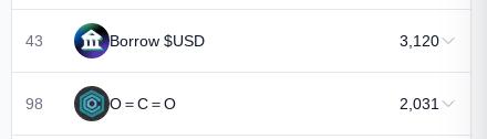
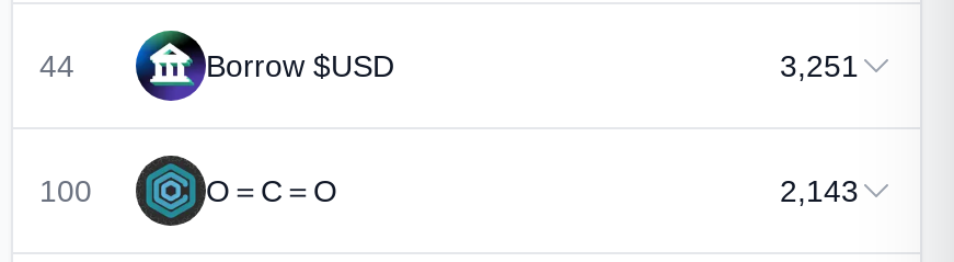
[25,32,43,50] 43 -> [39,48,74,83] 44
[400,32,439,50] 3,120 -> [780,48,859,83] 3,251
[25,95,43,113] 98 -> [39,173,92,208] 100
[400,95,439,113] 2,031 -> [780,173,859,208] 2,143

